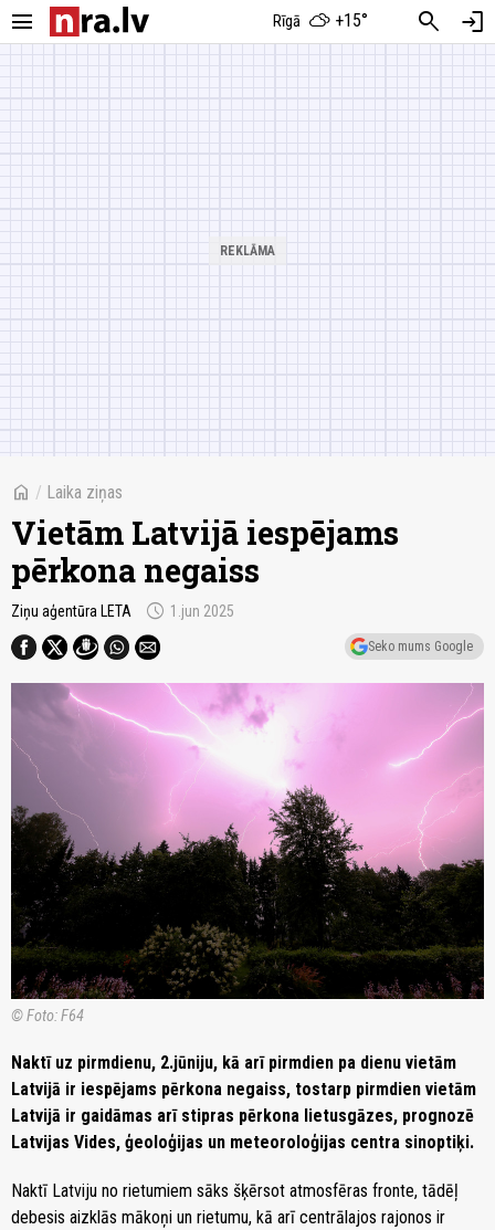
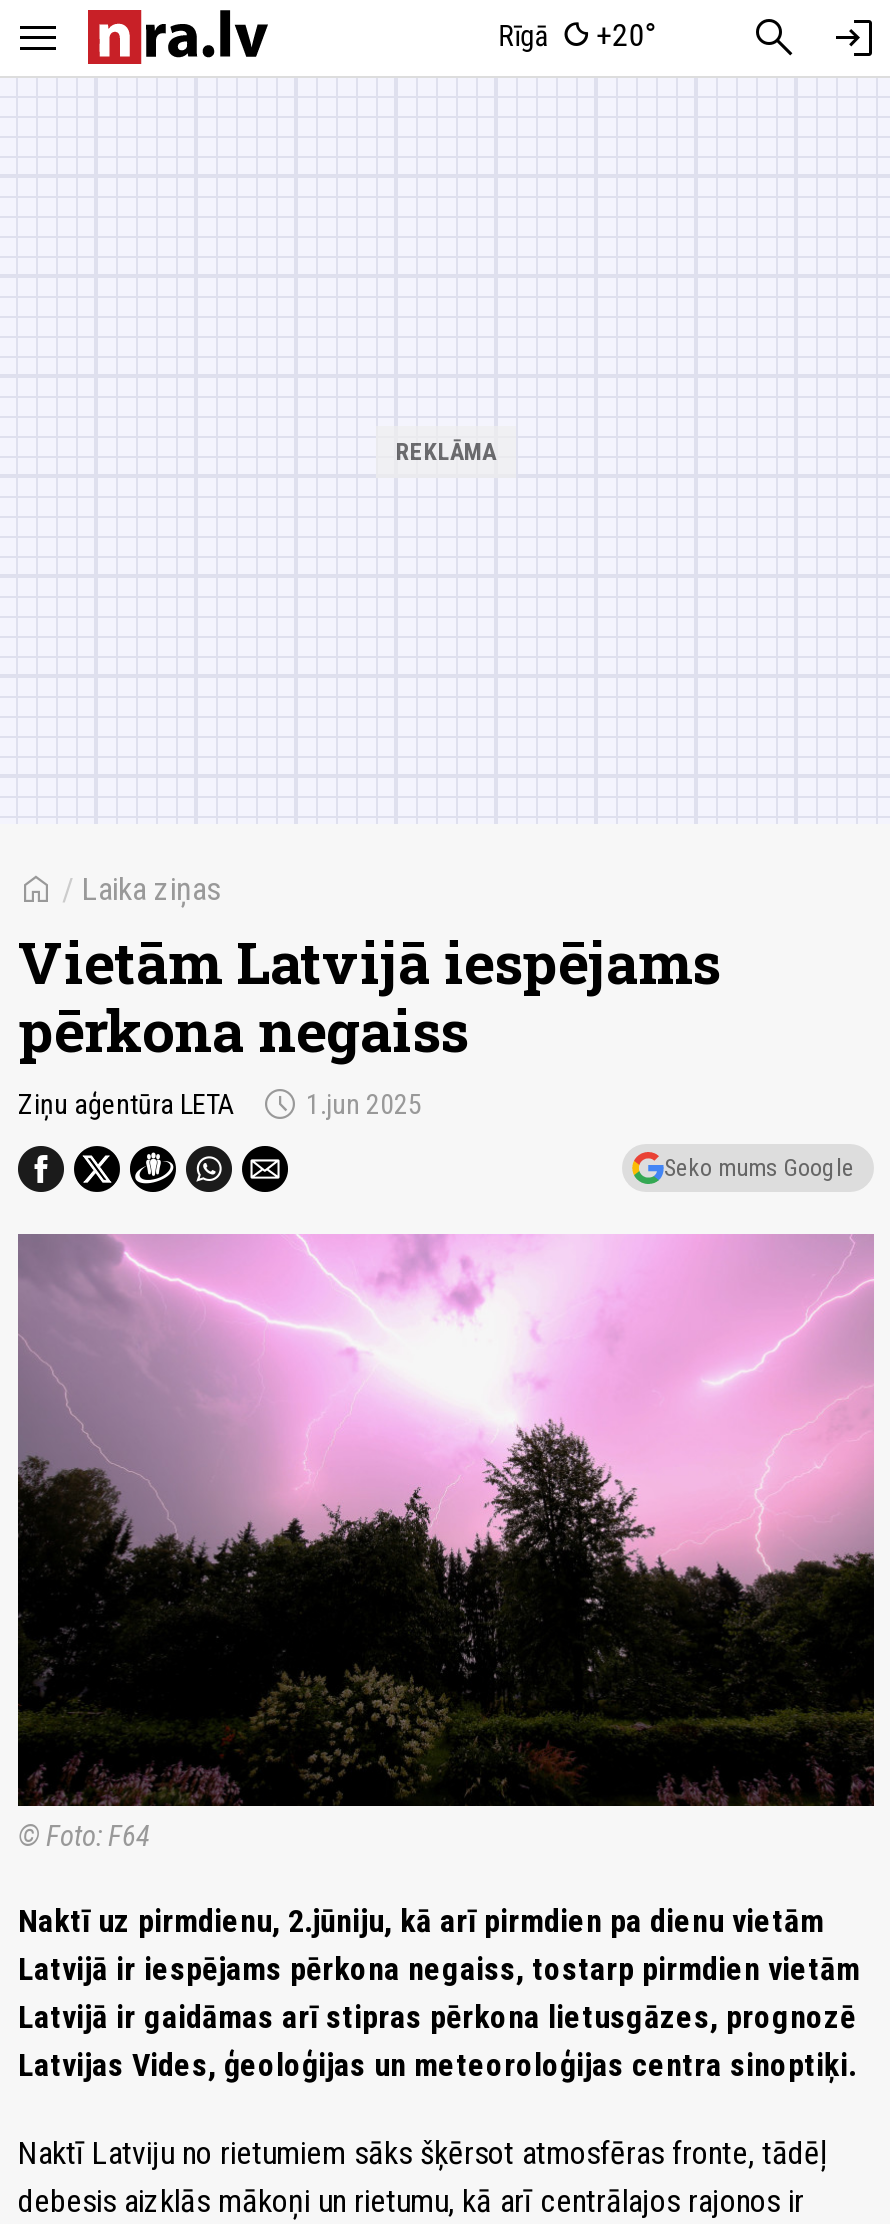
[273,10,368,31] Rīgā +15° -> [498,16,656,54] Rīgā +20°

